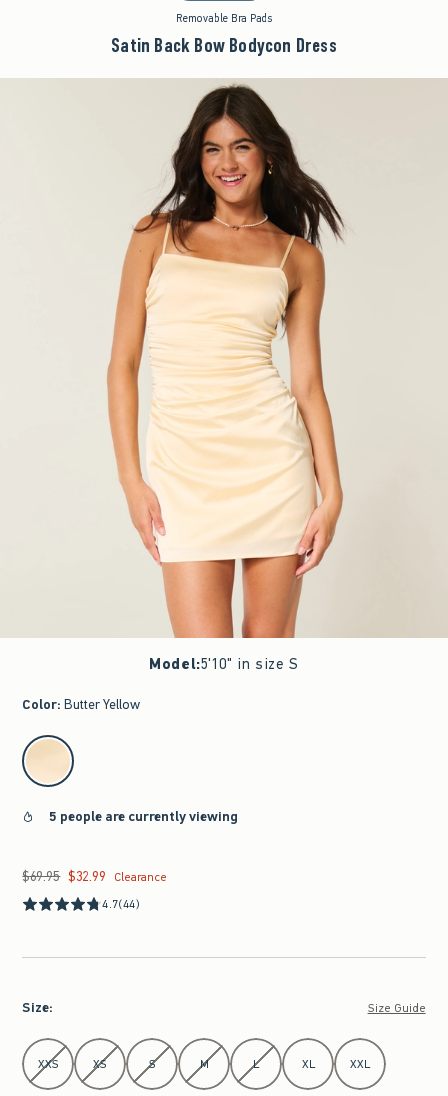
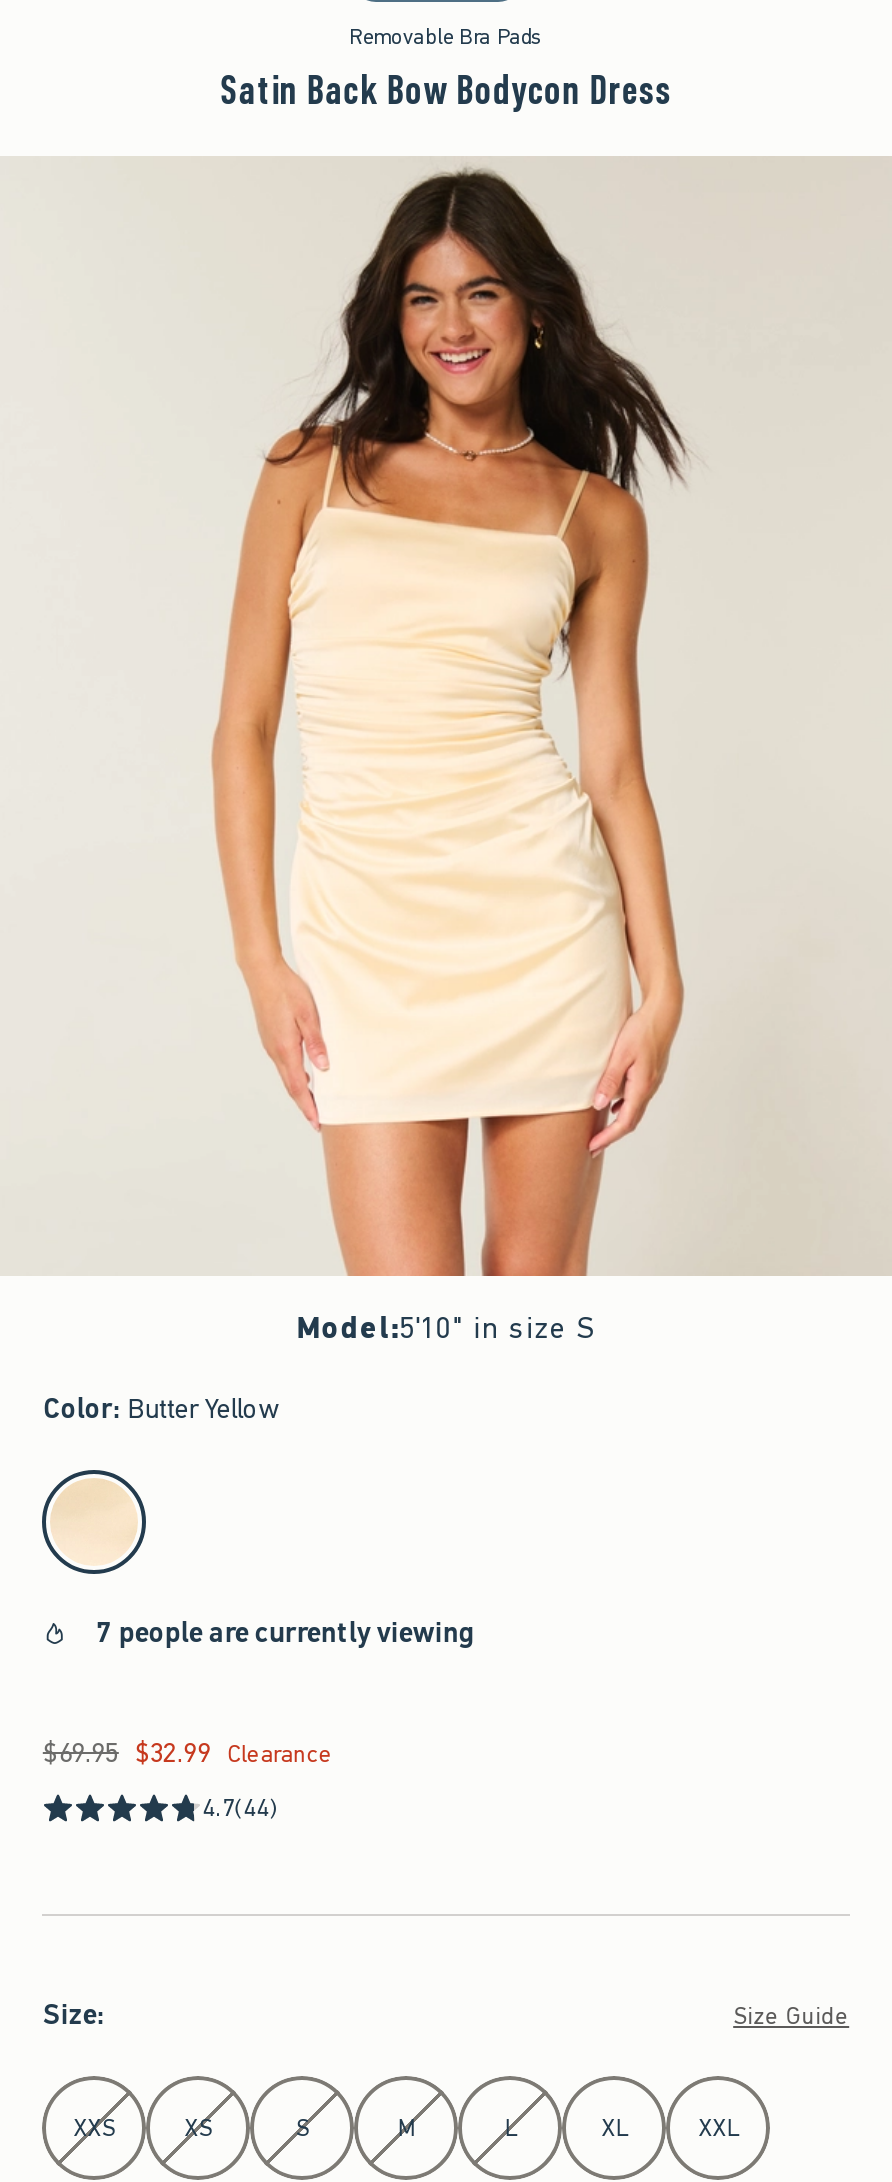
[49,807,238,826] 5 people are currently viewing -> [97,1614,475,1652] 7 people are currently viewing

